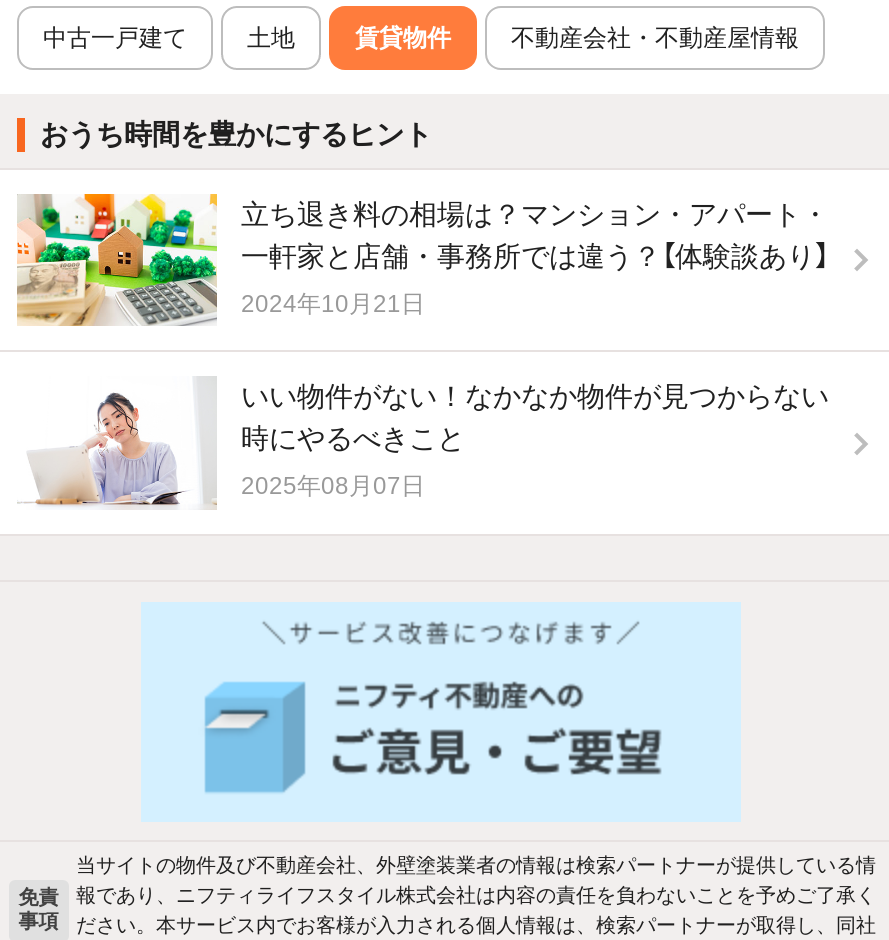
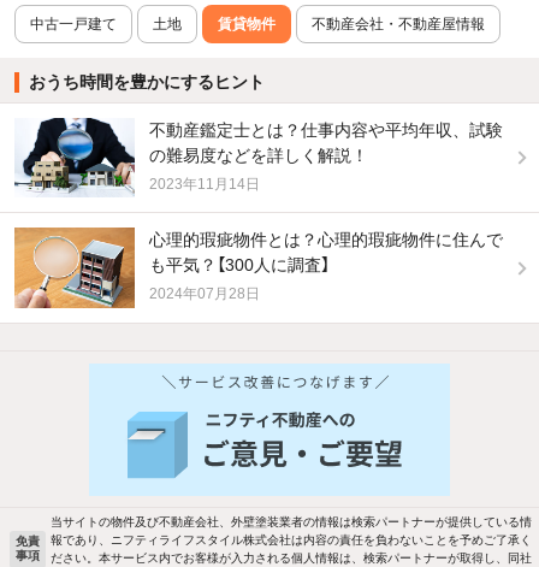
[15,192,829,328] [image] | 立ち退き料の相場は？マンション・アパート・ | 一軒家と店舗・事務所では違う？【体験談あり】 -> [13,117,503,197] [image] | 不動産鑑定士とは？仕事内容や平均年収、試験 | の難易度などを詳しく解説！
[241,289,425,317] 2024年10月21日 -> [149,175,260,192] 2023年11月14日
[17,376,829,510] [image] | いい物件がない！なかなか物件が見つからない | 時にやるべきこと -> [13,226,503,309] [image] | 心理的瑕疵物件とは？心理的瑕疵物件に住んで | も平気？【300人に調査】
[241,472,425,500] 2025年08月07日 -> [149,286,260,302] 2024年07月28日

